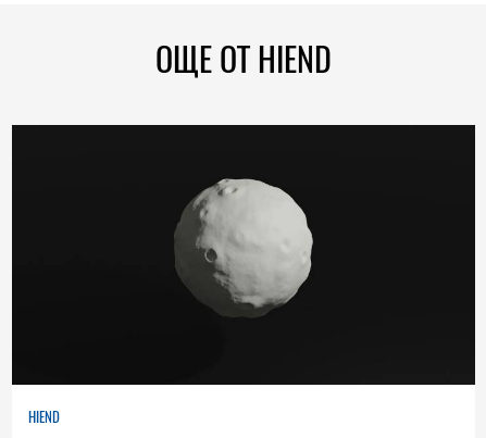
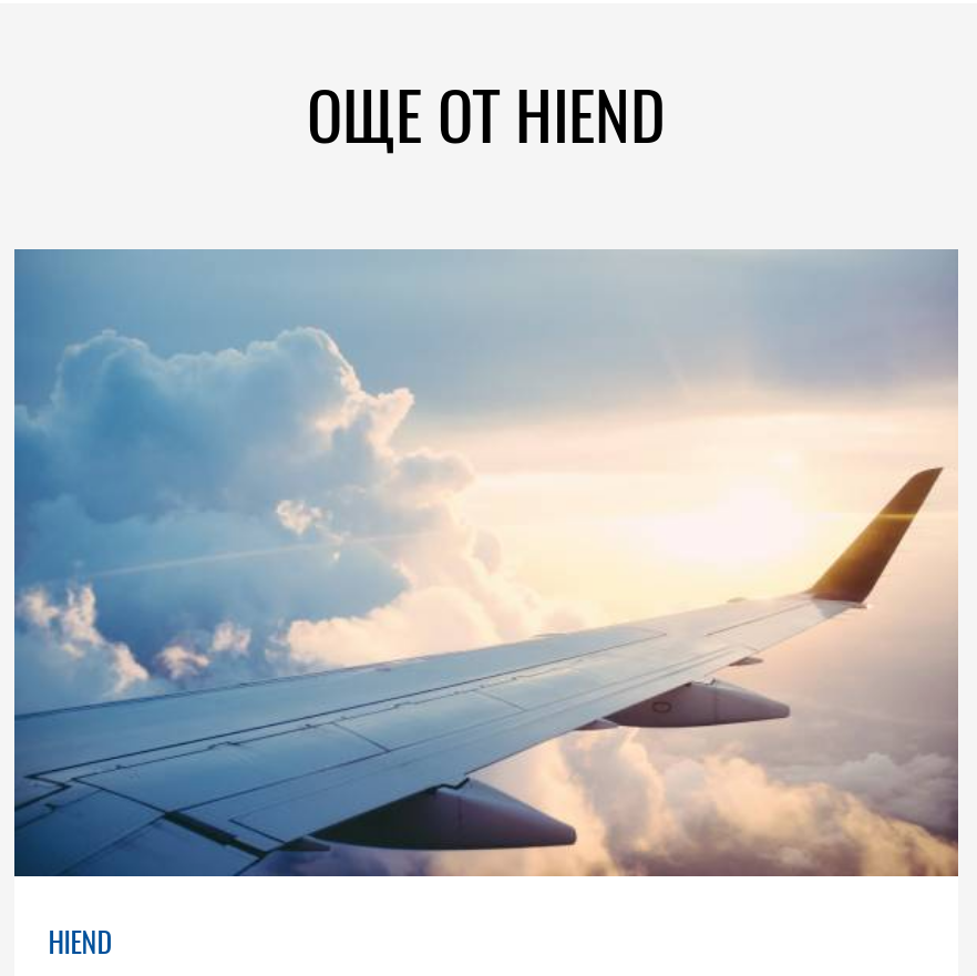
[11,124,476,386] [image] -> [12,248,960,877] [image]

